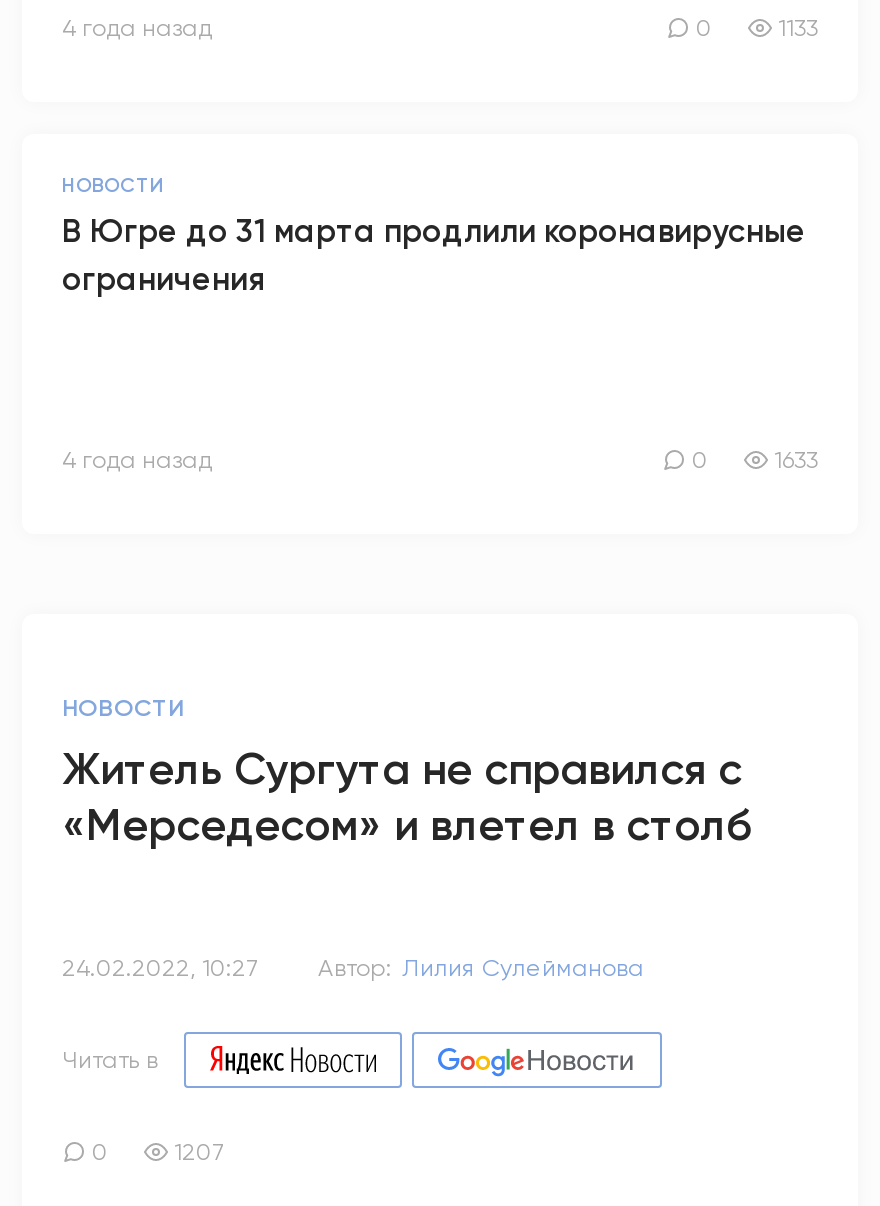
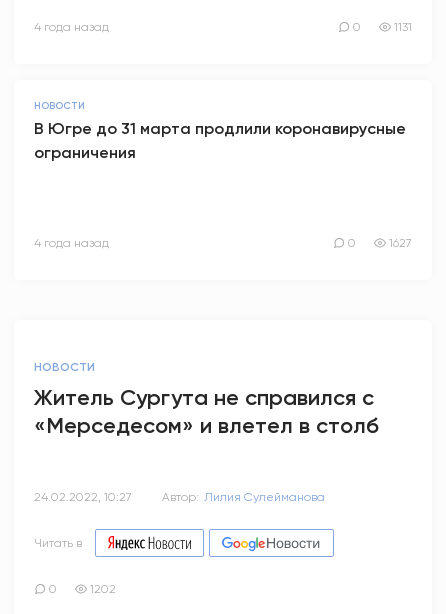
[778,14,818,42] 1133 -> [394,20,412,34] 1131
[774,446,818,474] 1633 -> [389,236,412,250] 1627
[174,1138,224,1166] 1207 -> [90,582,116,596] 1202

